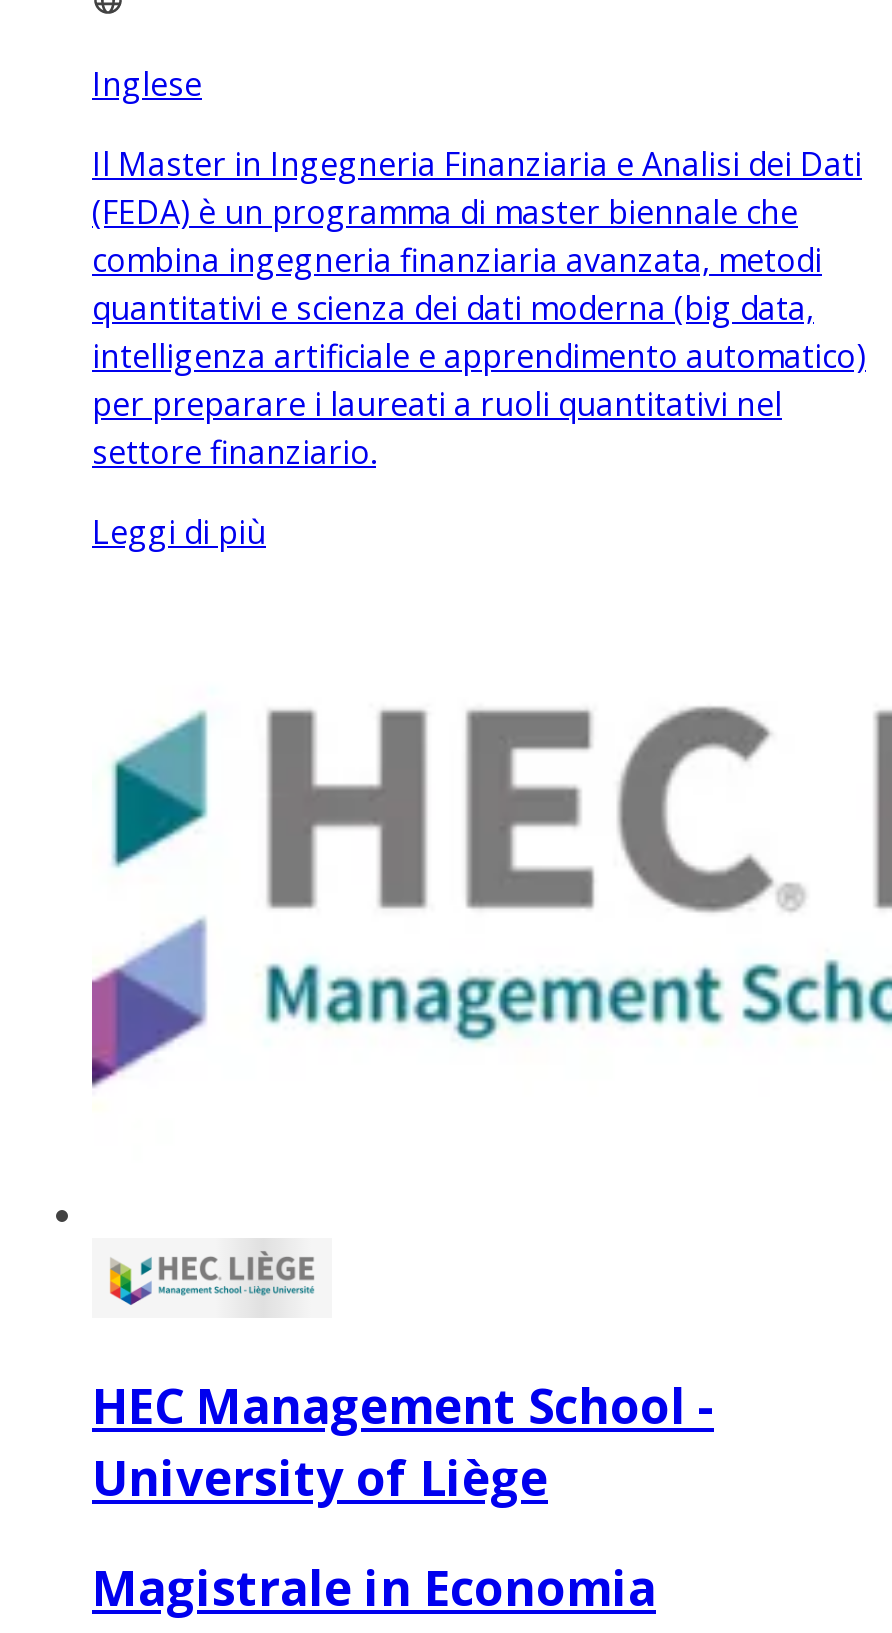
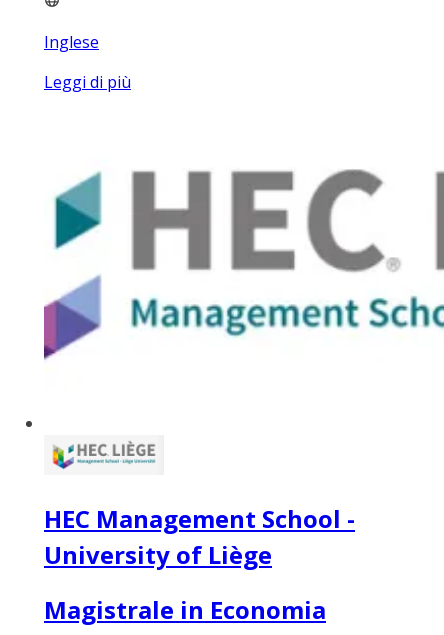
[92,141,866,473] Il Master in Ingegneria Finanziaria e Analisi dei Dati | (FEDA) è un programma di master biennale che | combina ingegneria finanziaria avanzata, metodi | quantitativi e scienza dei dati moderna (big data, | intelligenza artificiale e apprendimento automatico) | per preparare i laureati a ruoli quantitativi nel | settore finanziario. -> none

